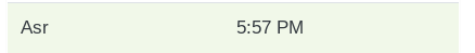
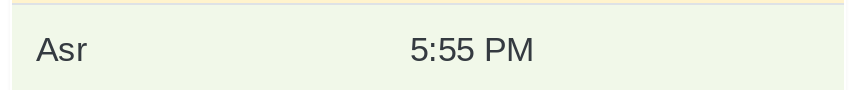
[236,17,304,38] 5:57 PM -> [410,31,534,69] 5:55 PM

